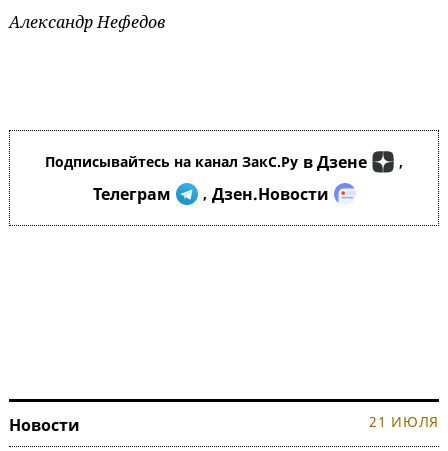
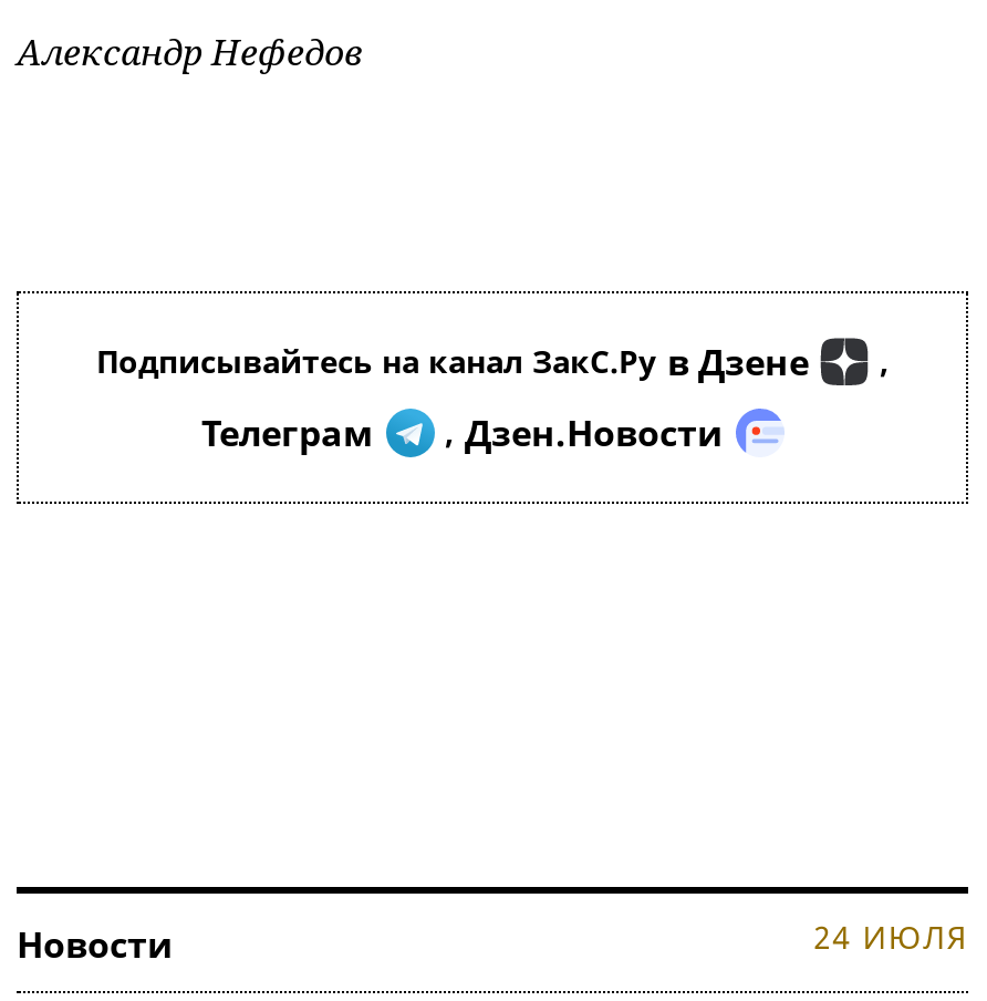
[369,412,439,431] 21 ИЮЛЯ -> [814,916,968,958] 24 ИЮЛЯ

